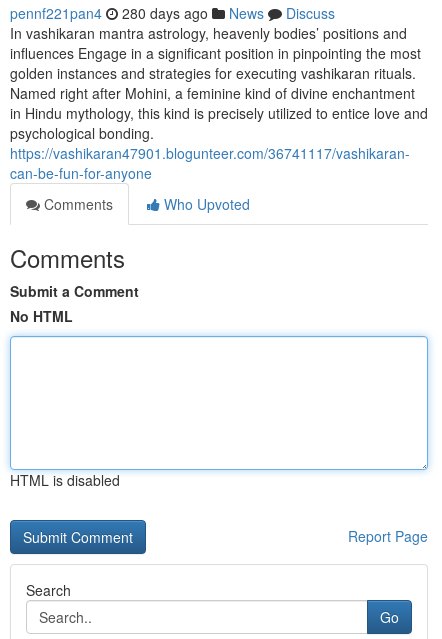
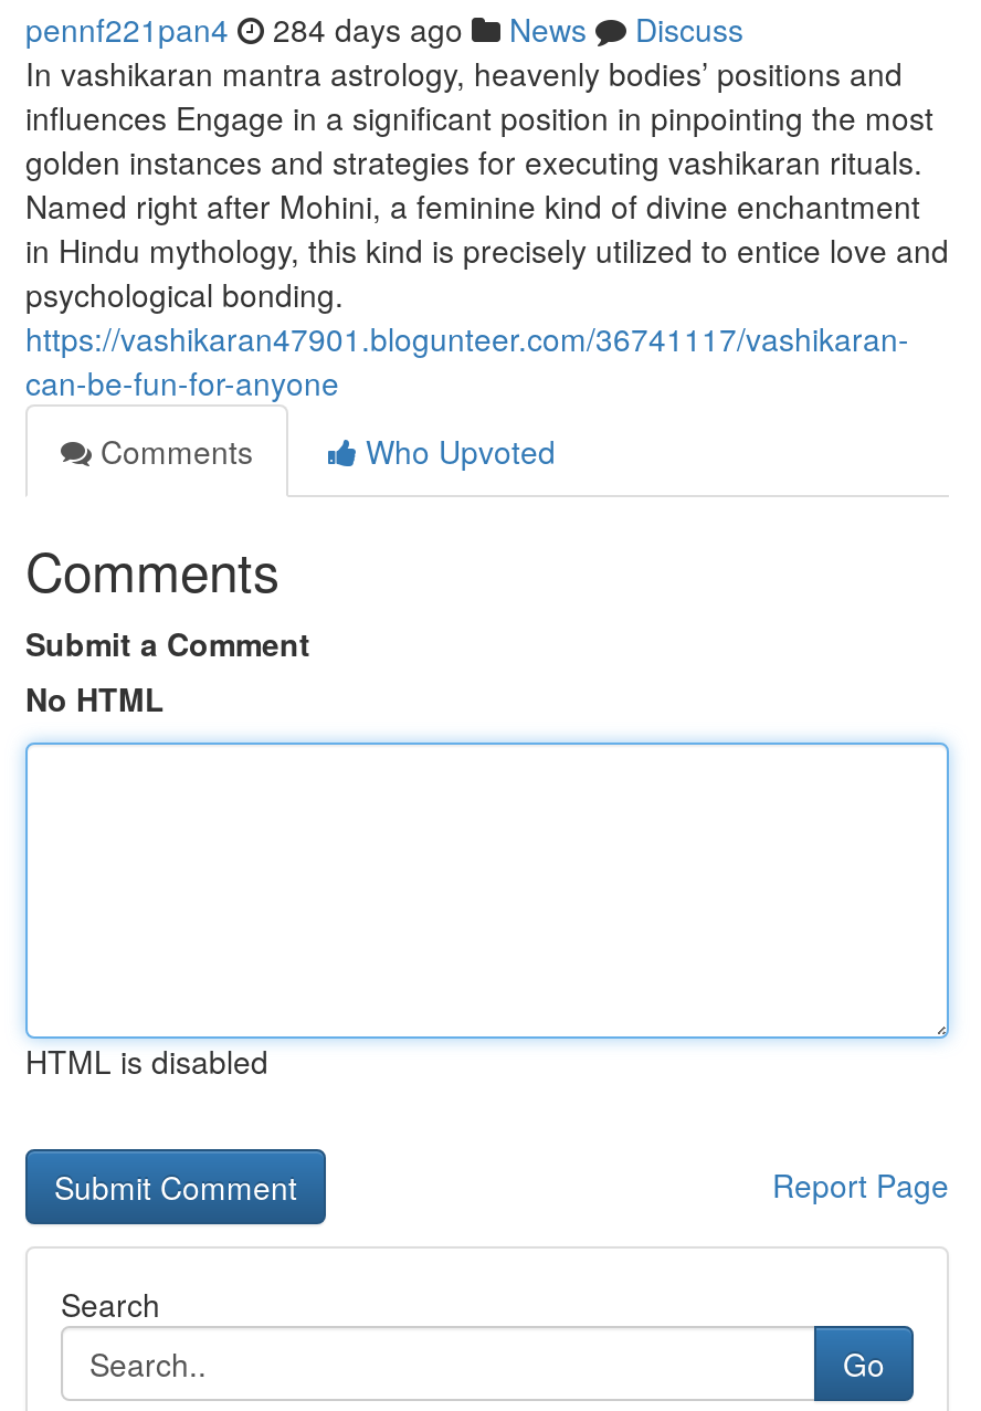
[10,3,335,23] pennf221pan4 280 days ago News Discuss -> [25,7,743,51] pennf221pan4 284 days ago News Discuss

